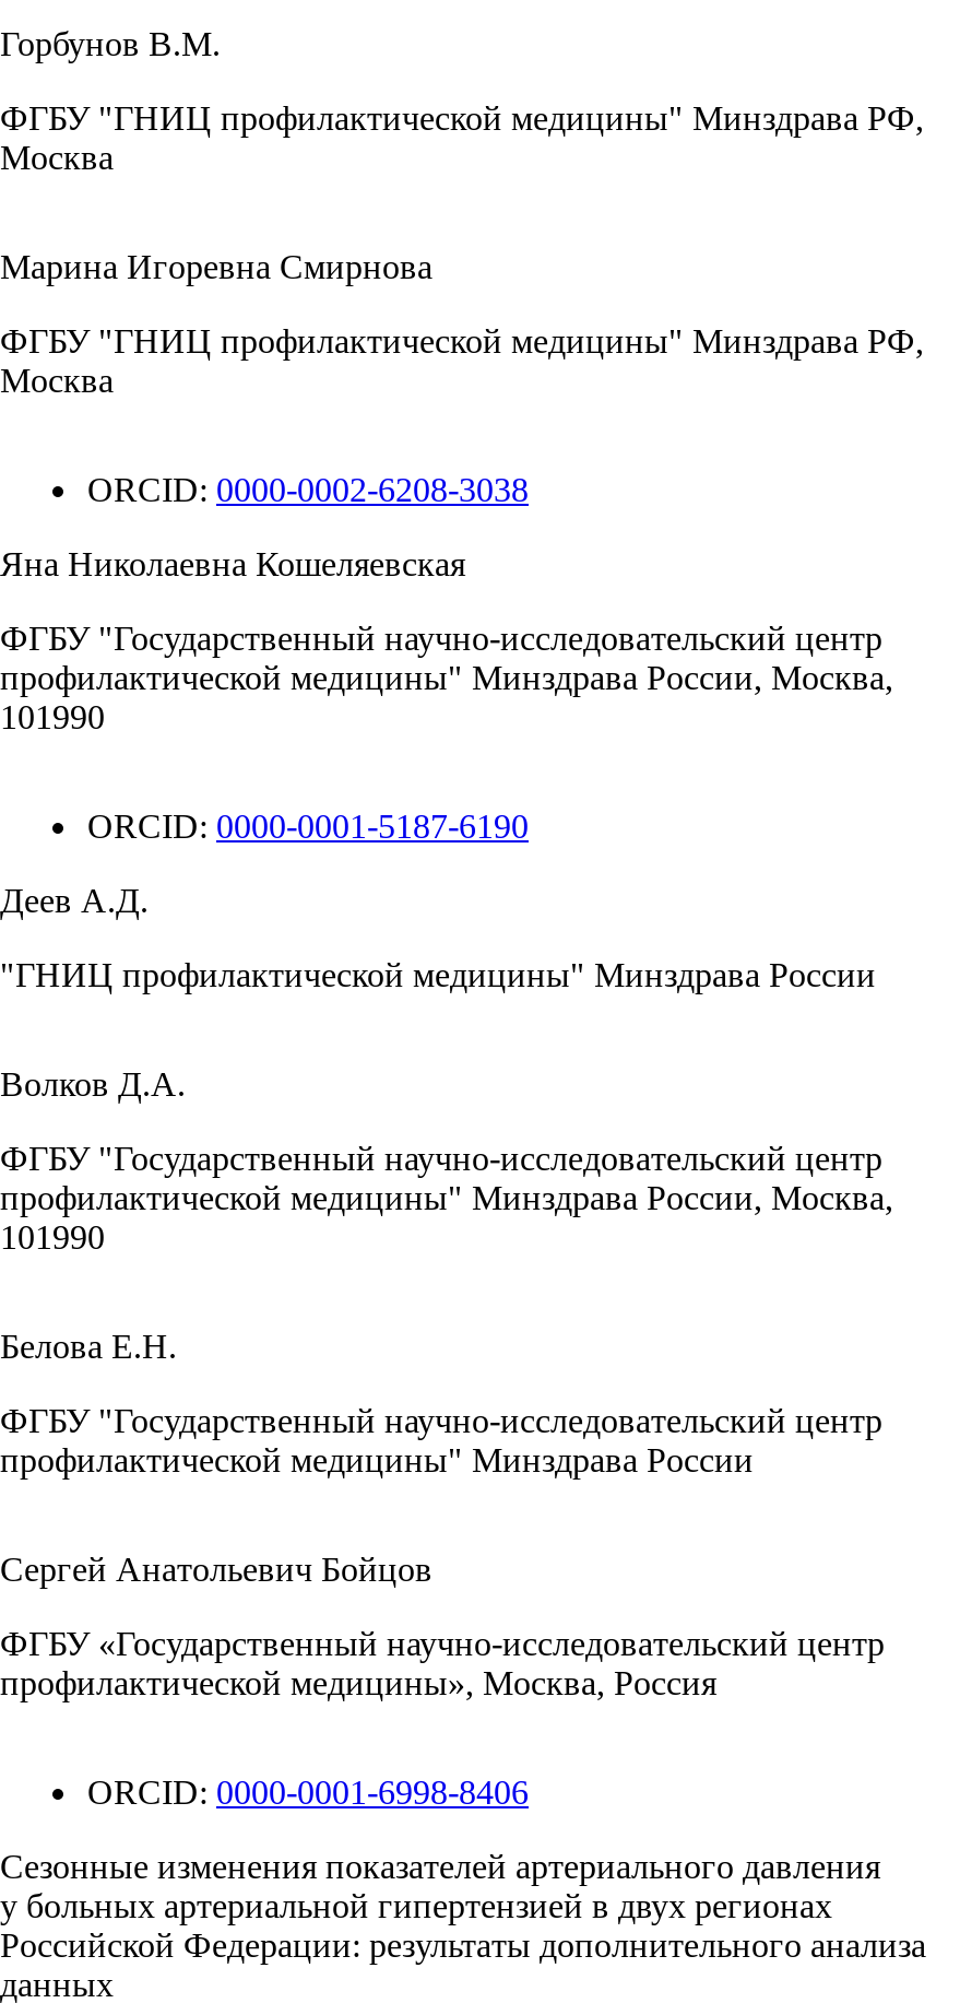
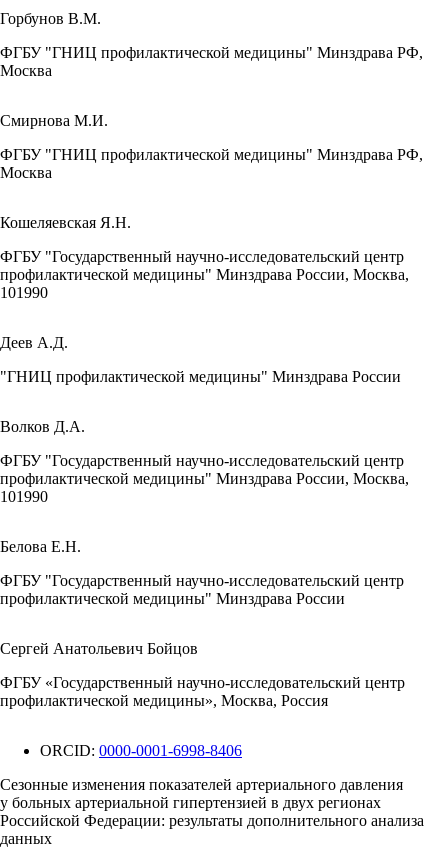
[0,248,432,285] Марина Игоревна Смирнова -> [0,112,108,129] Смирнова М.И.
[0,471,529,582] ORCID: 0000-0002-6208-3038 | Яна Николаевна Кошеляевская -> [0,214,131,231] Кошеляевская Я.Н.
[87,808,529,845] ORCID: 0000-0001-5187-6190 -> none

